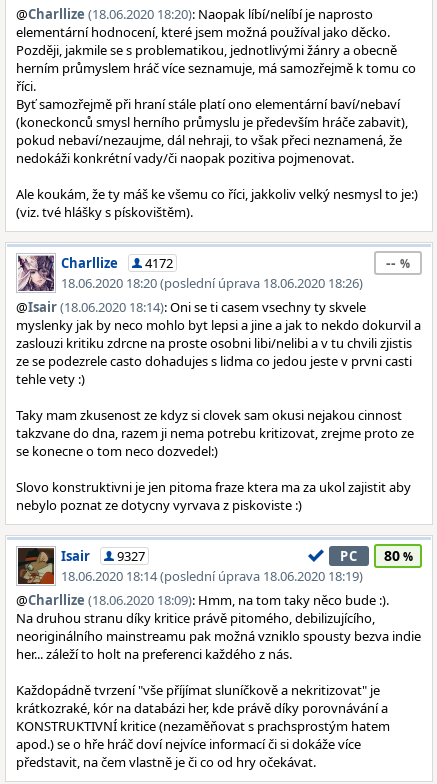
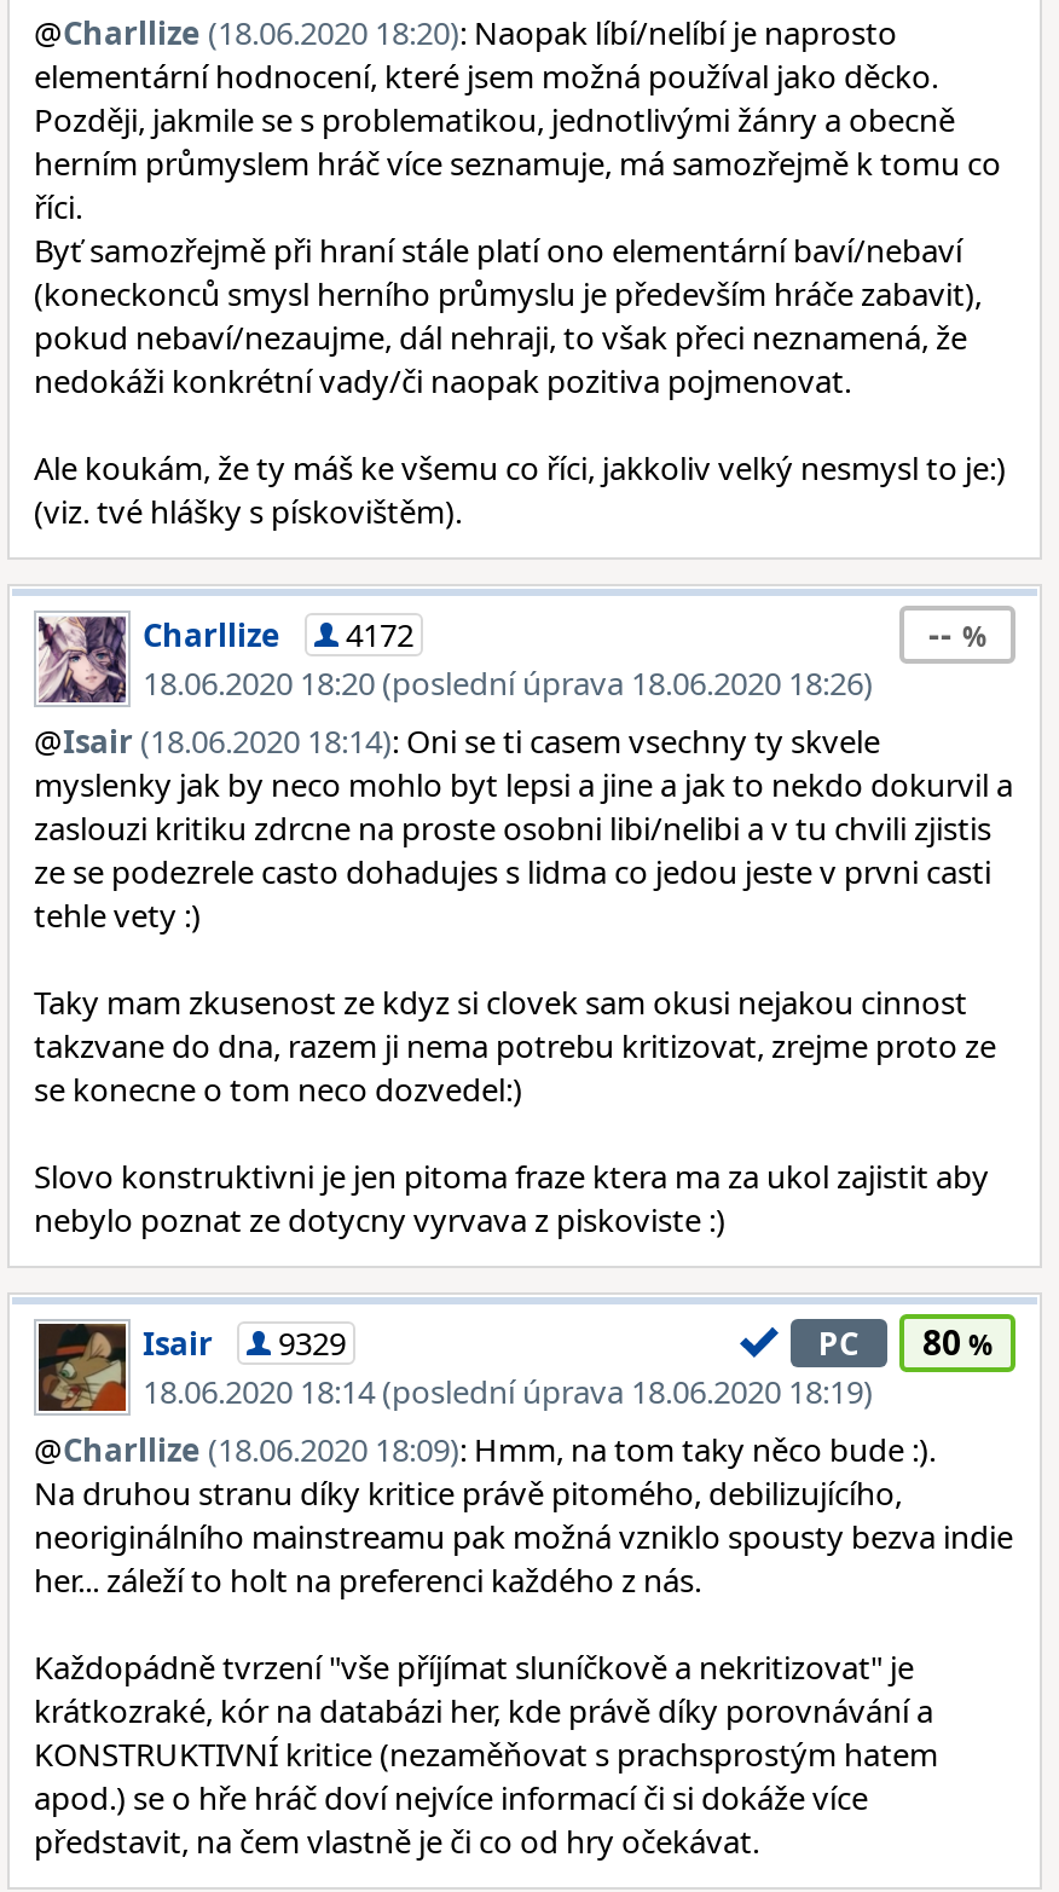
[61,547,145,565] Isair 9327 -> [143,1321,346,1365] Isair 9329

